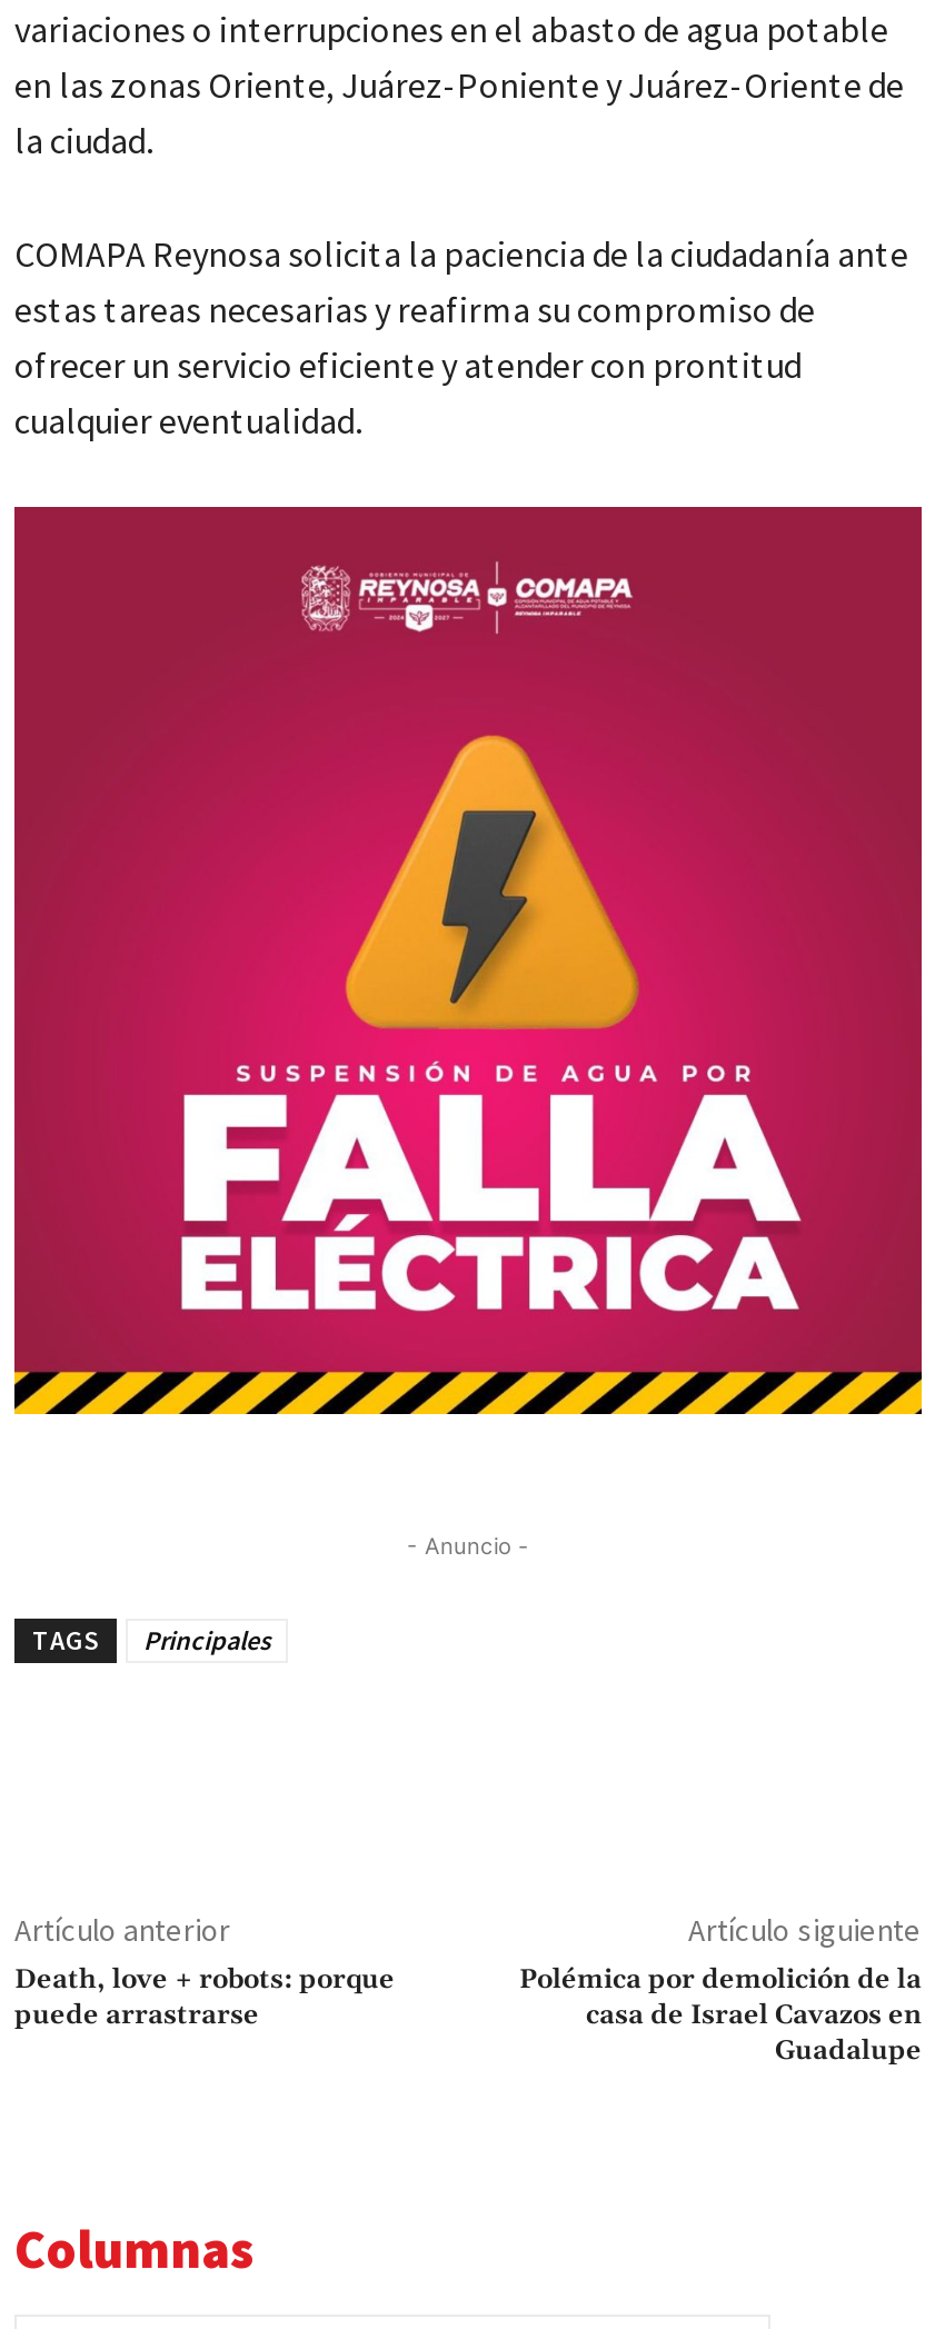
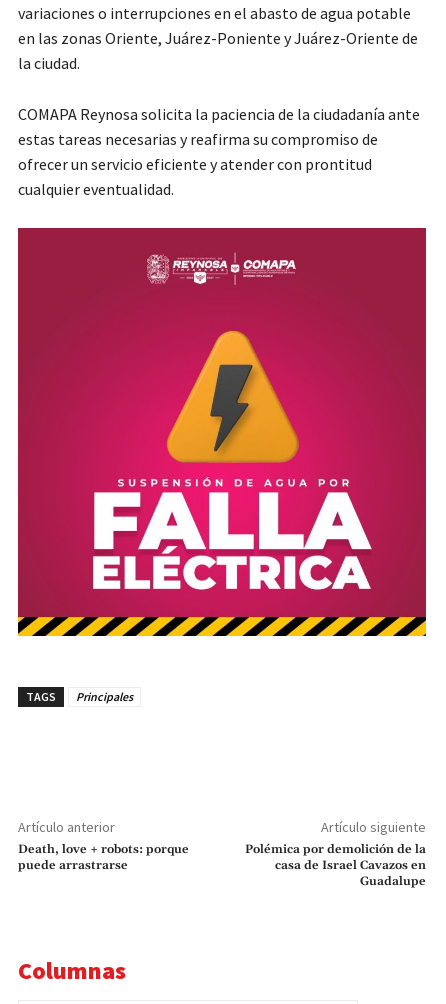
[407,1532,529,1559] - Anuncio - -> none

